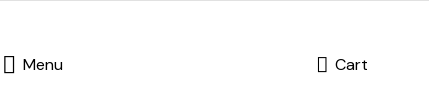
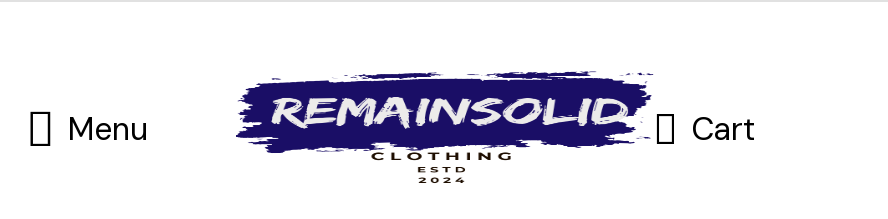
none -> [234,70,652,186] [image]

